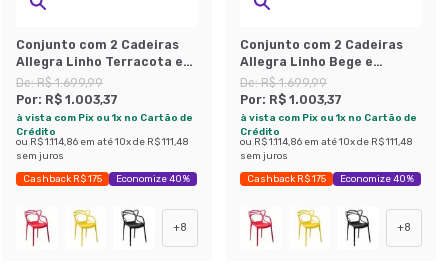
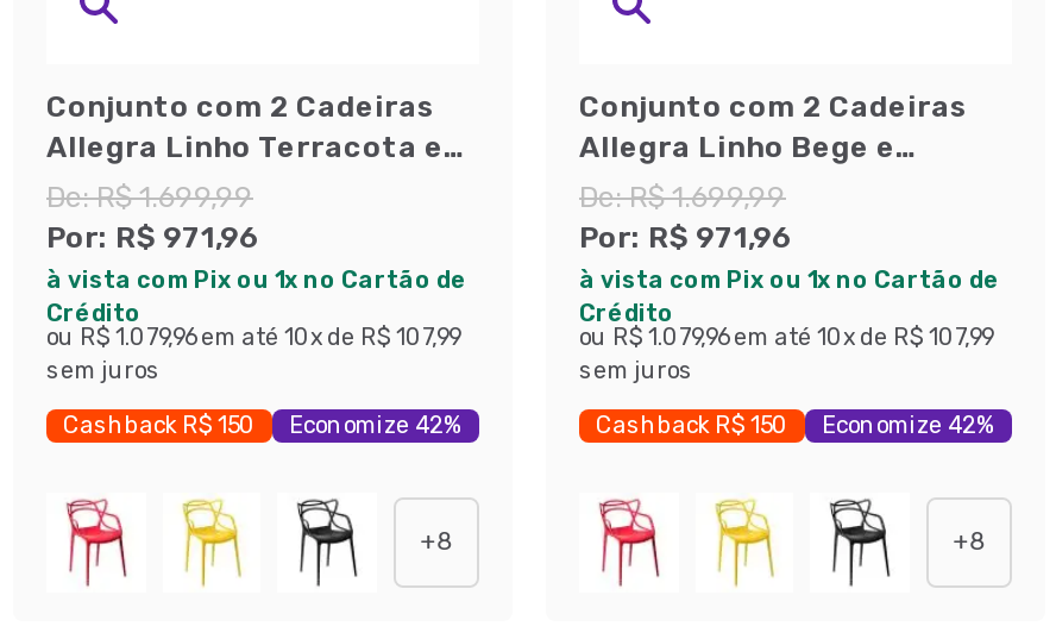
[16,92,118,106] Por: R$ 1.003,37 -> [46,220,260,253] Por: R$ 971,96
[240,92,342,106] Por: R$ 1.003,37 -> [579,220,793,253] Por: R$ 971,96
[16,136,189,147] ou R$ 1.114,86 em até 10 x de R$ 111,48 -> [46,324,460,350] ou R$ 1.079,96 em até 10 x de R$ 107,99
[240,136,413,147] ou R$ 1.114,86 em até 10 x de R$ 111,48 -> [579,324,993,350] ou R$ 1.079,96 em até 10 x de R$ 107,99
[23,173,102,184] Cashback R$ 175 -> [63,411,256,437] Cashback R$ 150
[116,173,190,184] Economize 40% -> [289,411,463,437] Economize 42%
[247,173,326,184] Cashback R$ 175 -> [596,411,788,437] Cashback R$ 150
[340,173,414,184] Economize 40% -> [822,411,995,437] Economize 42%

